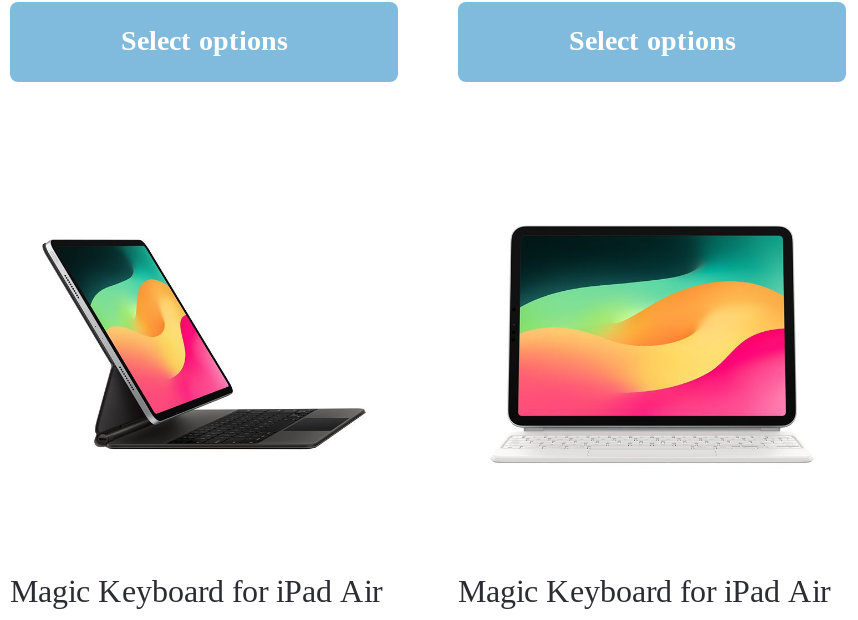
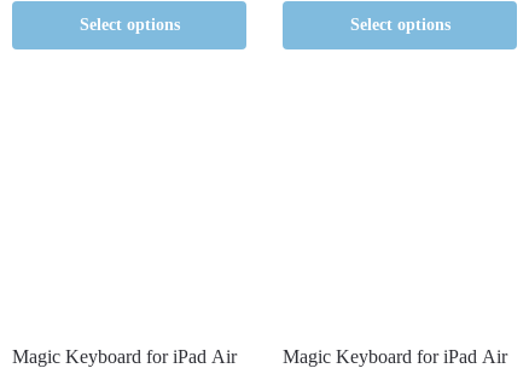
[494,224,810,464] [image] -> none
[40,238,366,452] [image] -> none

